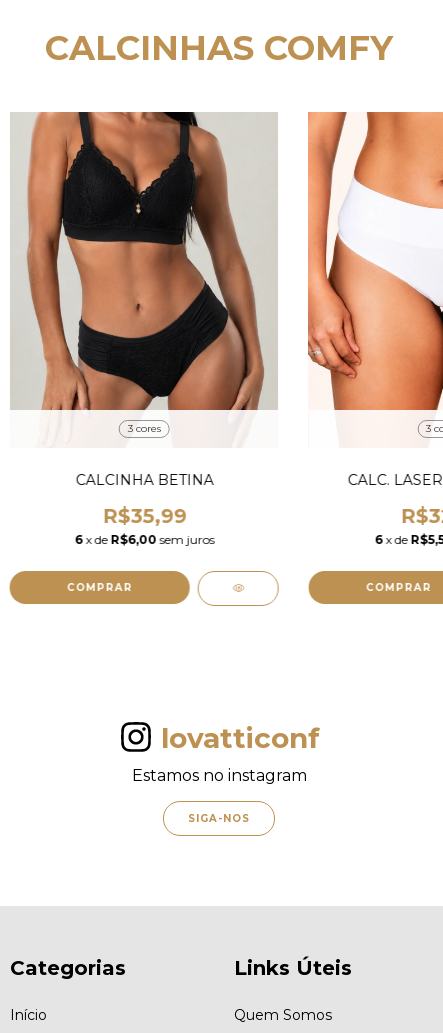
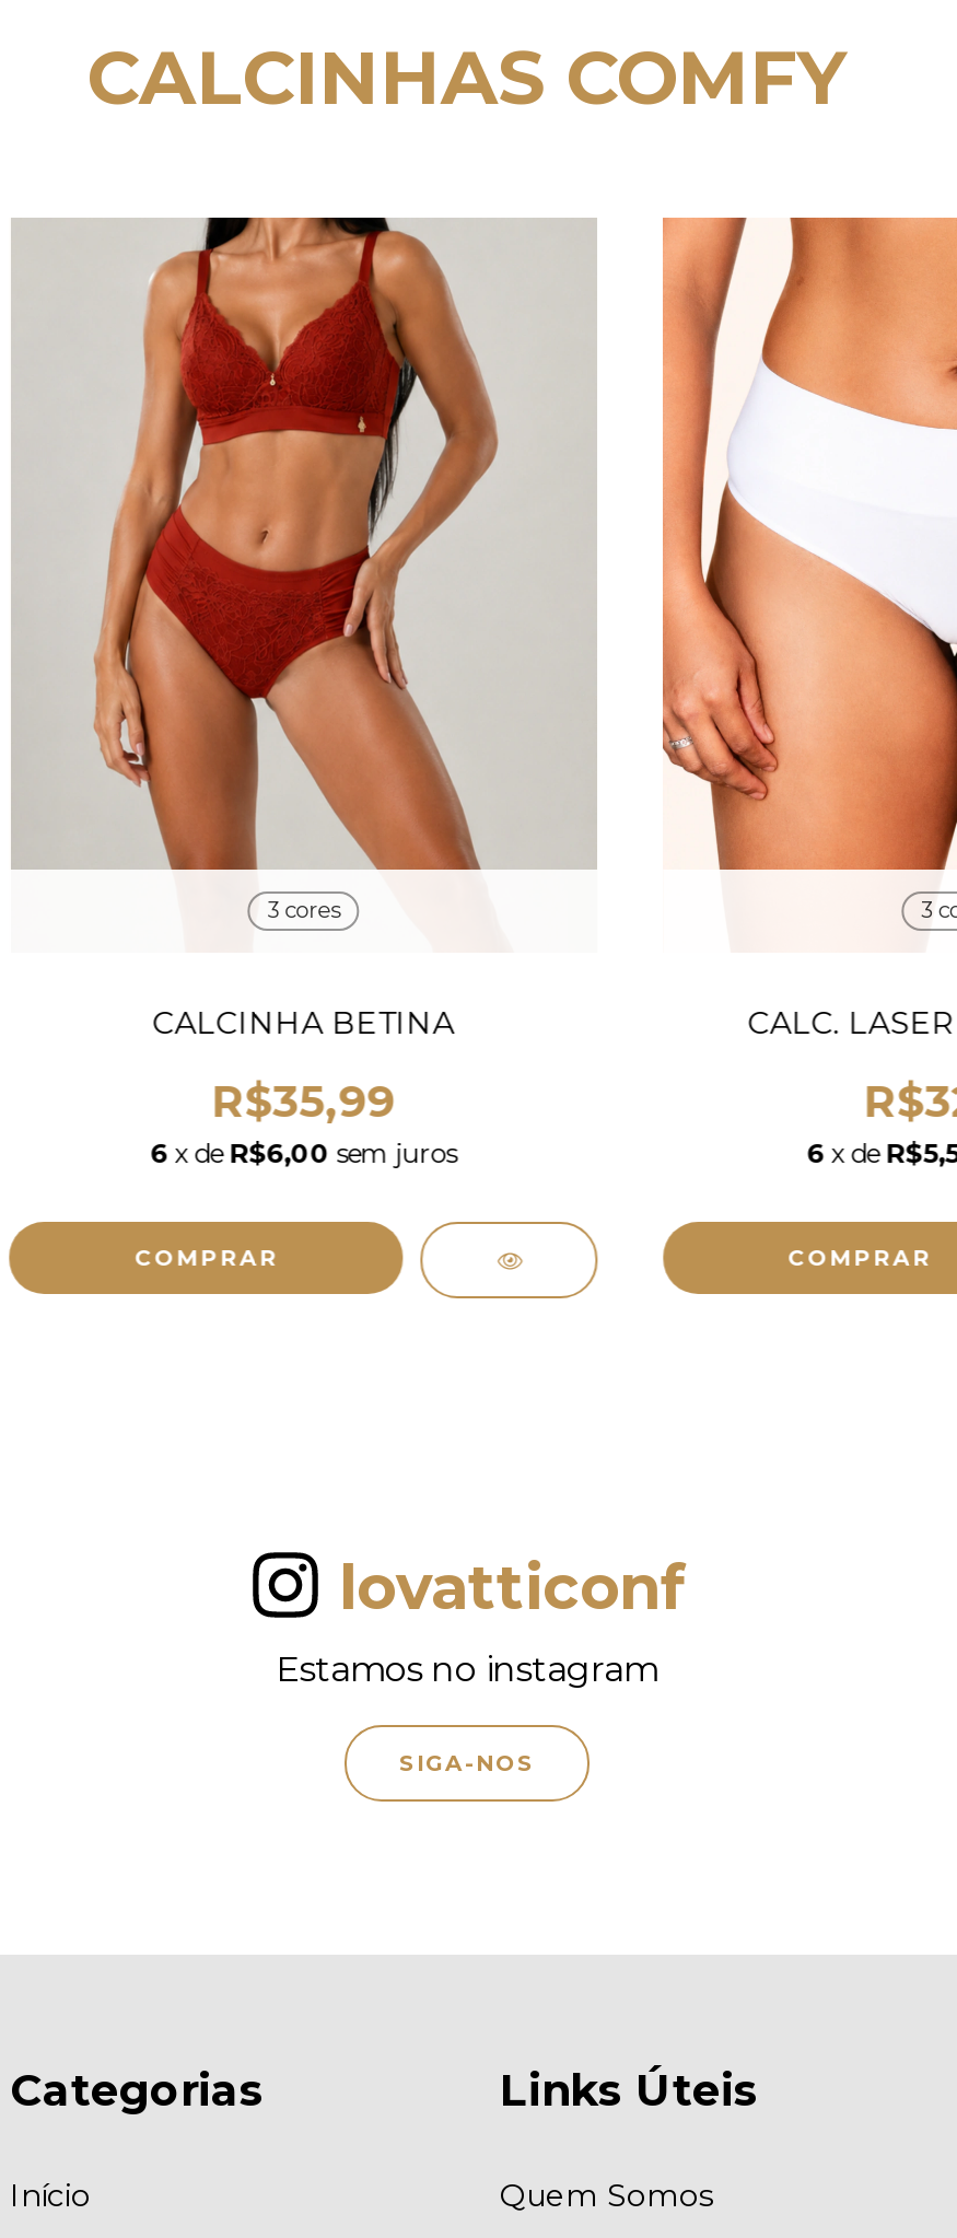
[26,111,265,411] [image] -> [47,214,565,871] [image]

